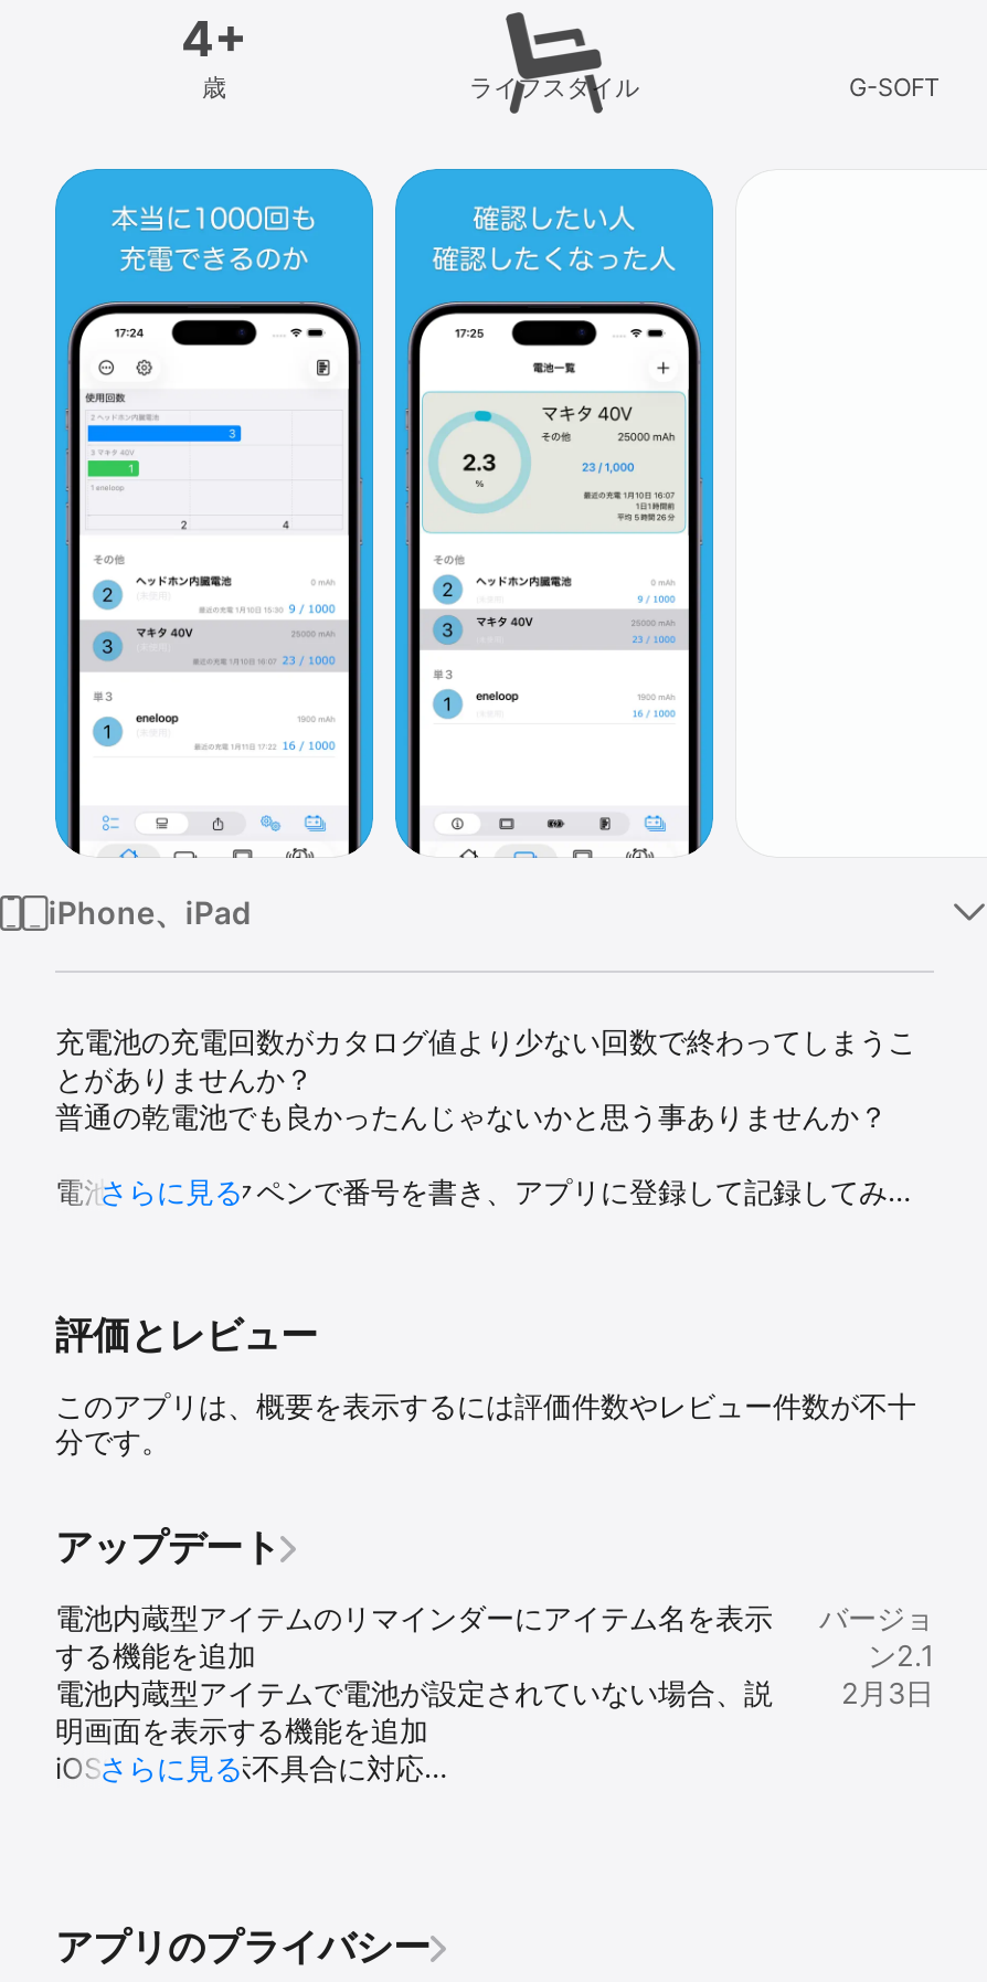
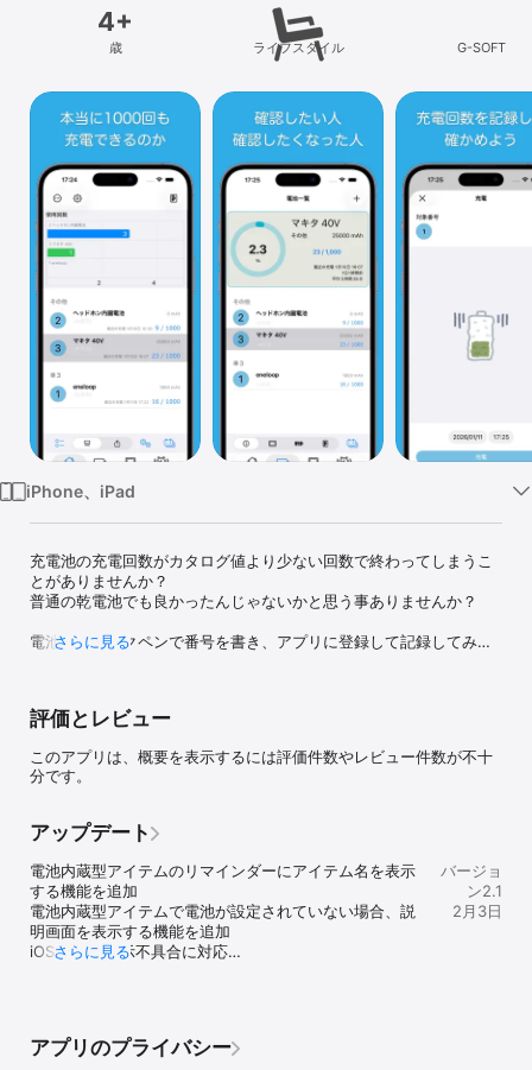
none -> [394,90,528,463] [image]

